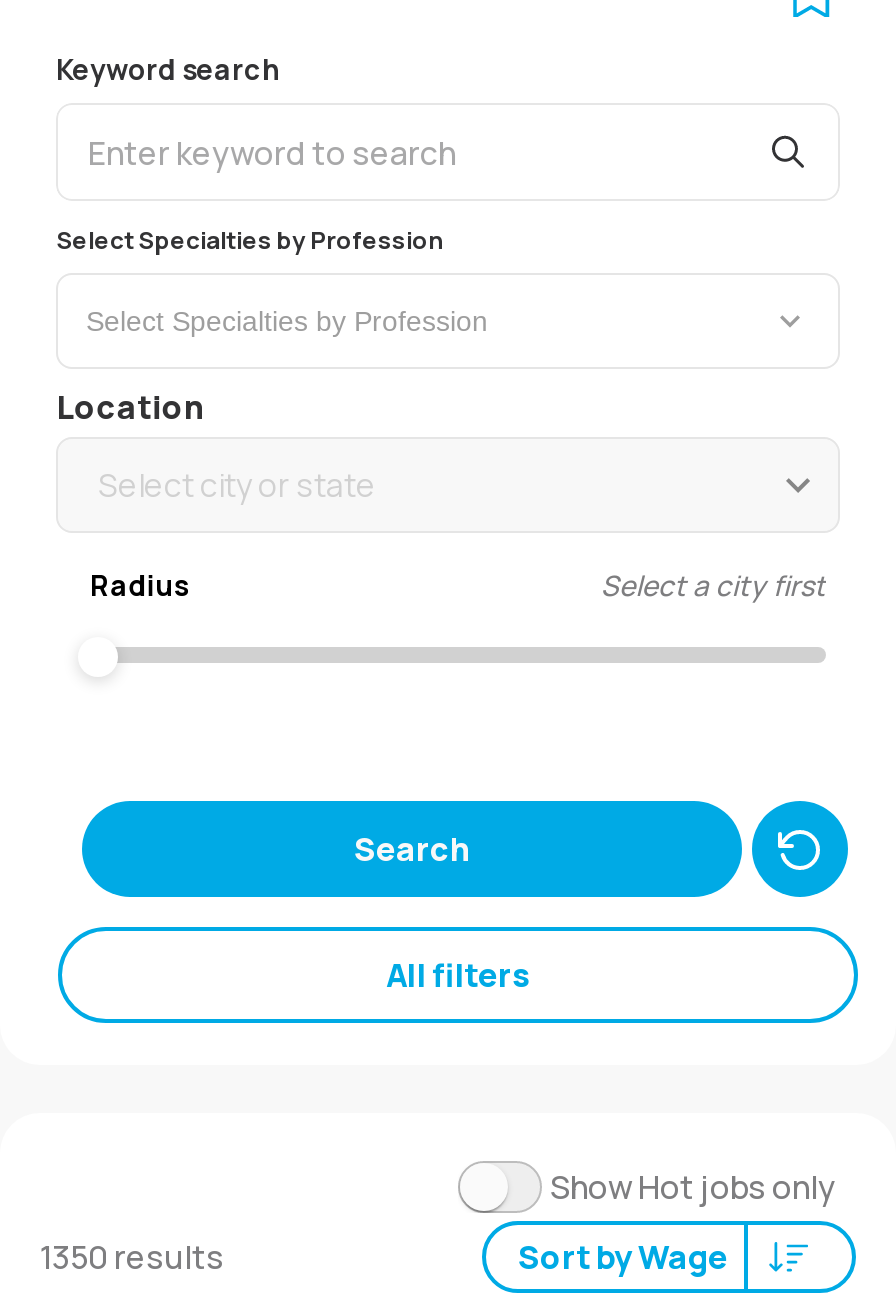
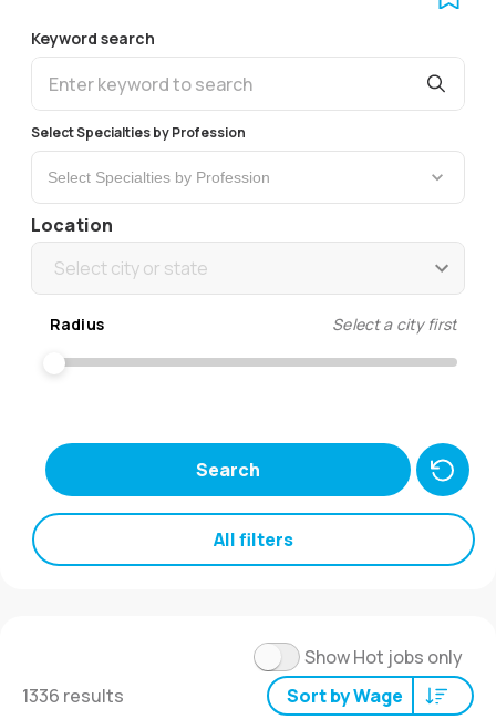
[40,1235,224,1279] 1350 results -> [22,684,124,708] 1336 results

